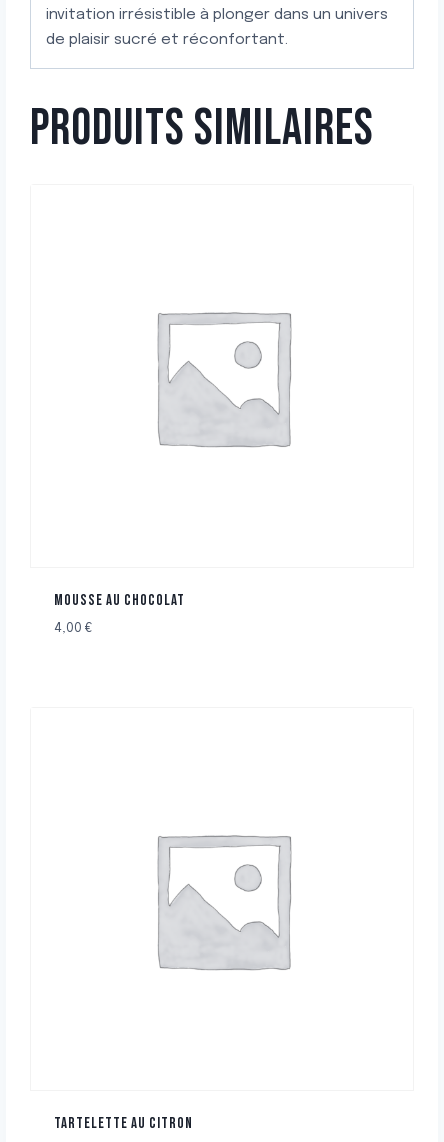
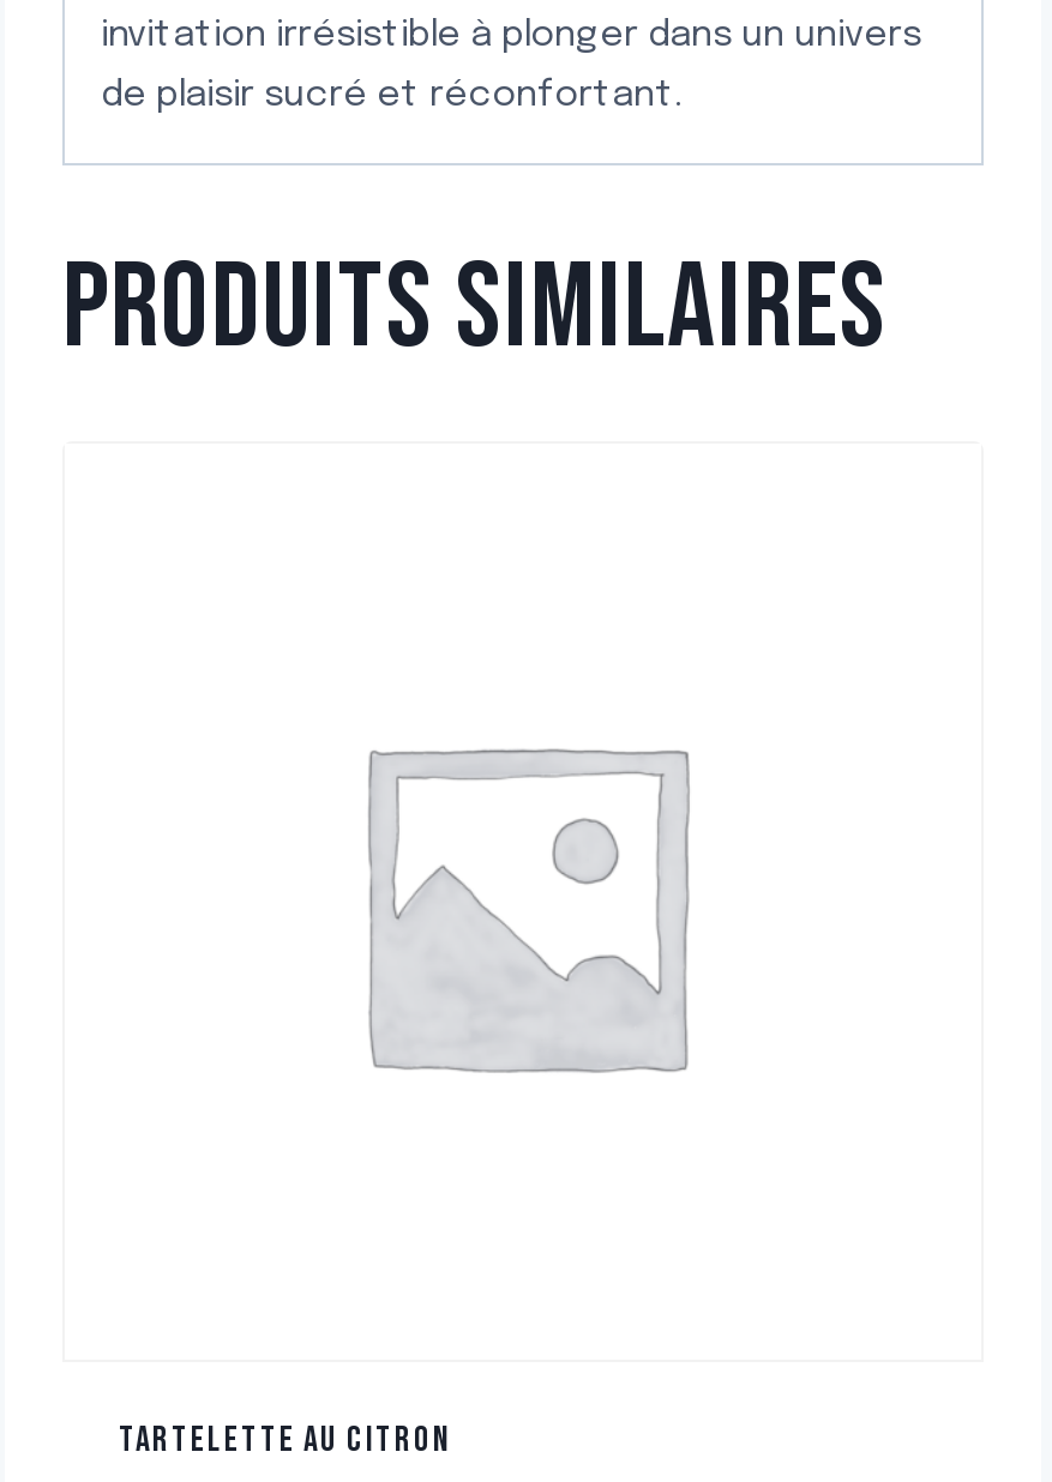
[53,591,184,635] MOUSSE AU CHOCOLAT | 4,00 € -> none

